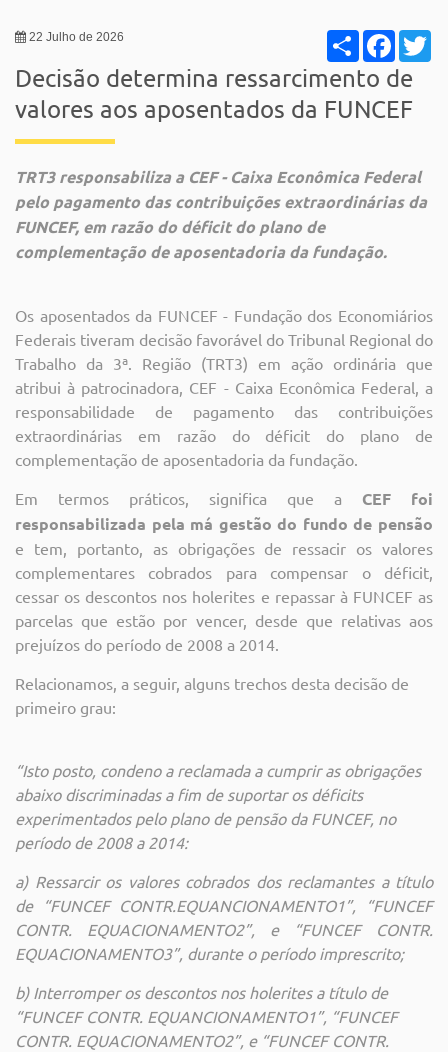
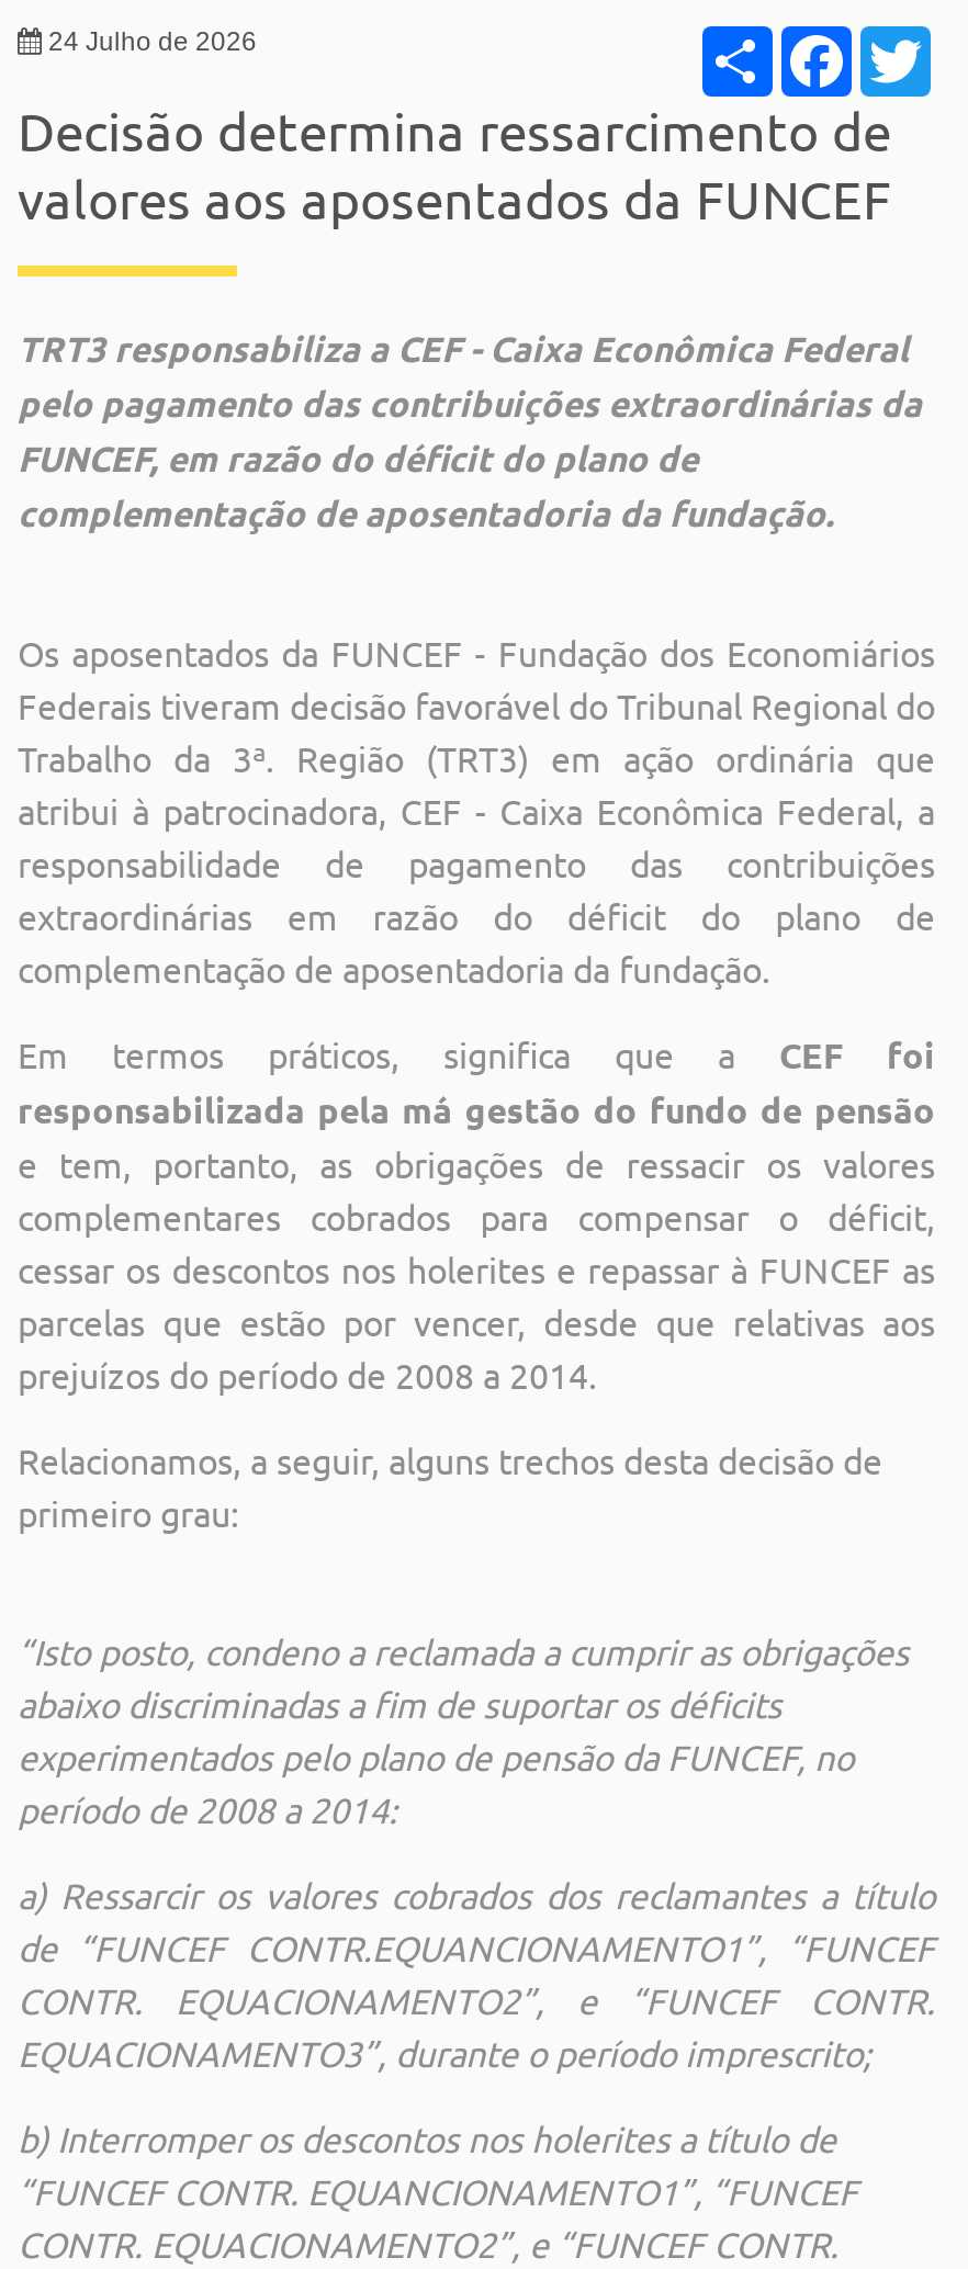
[26,30,124,44] 22 Julho de 2026 -> [42,26,257,57] 24 Julho de 2026

